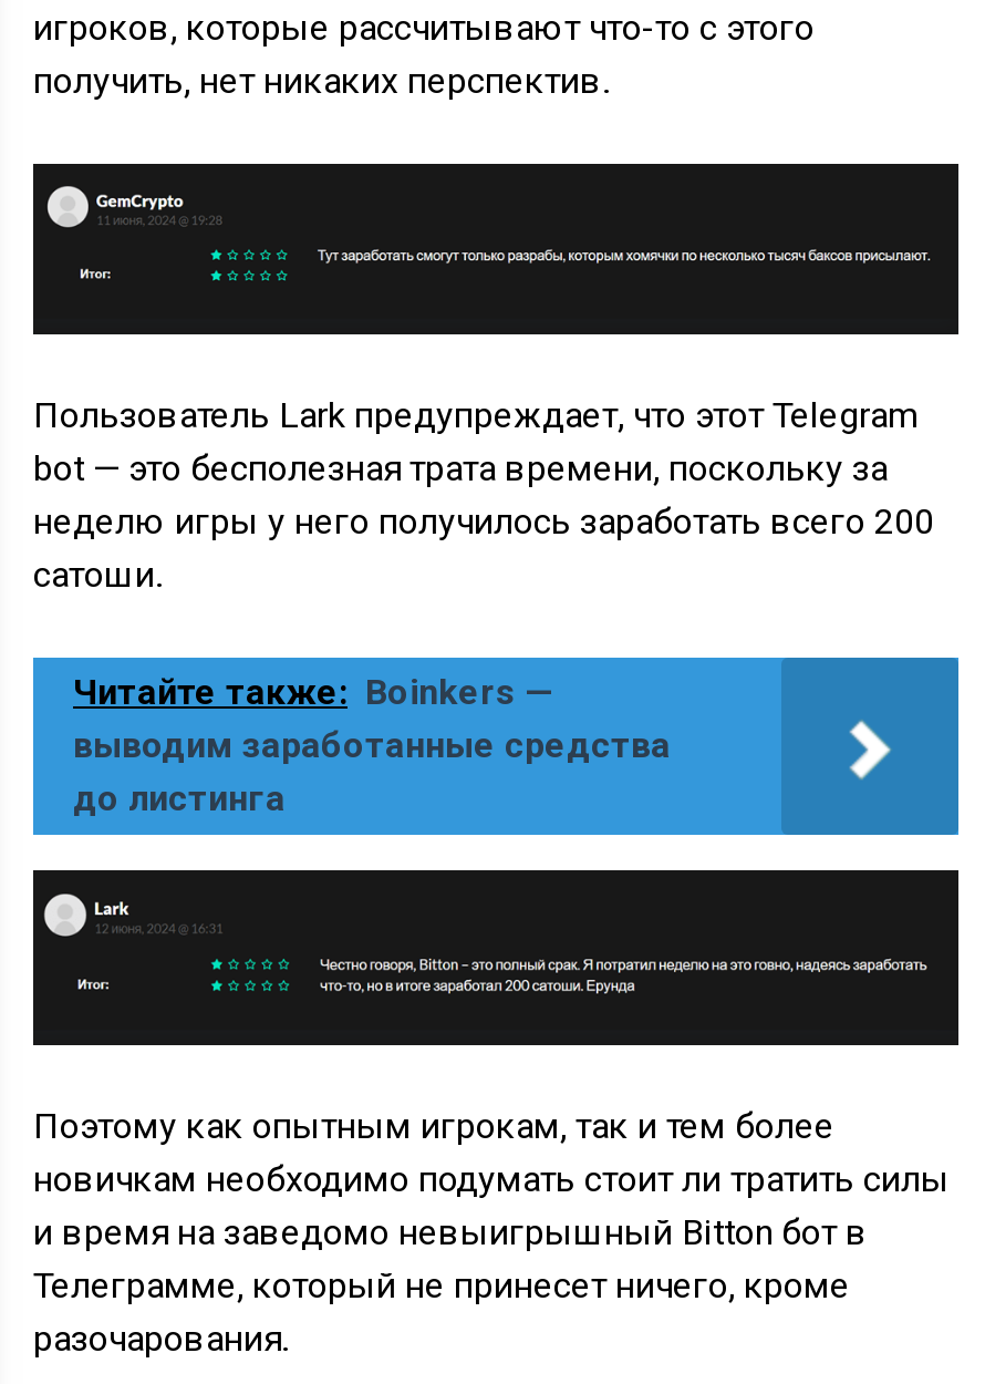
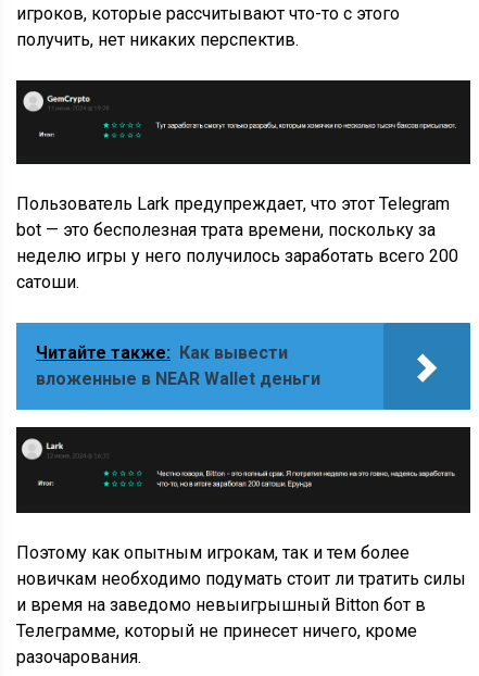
[73,671,671,820] Читайте также: Boinkers — | выводим заработанные средства | до листинга -> [36,343,320,389] Читайте также: Как вывести | вложенные в NEAR Wallet деньги

